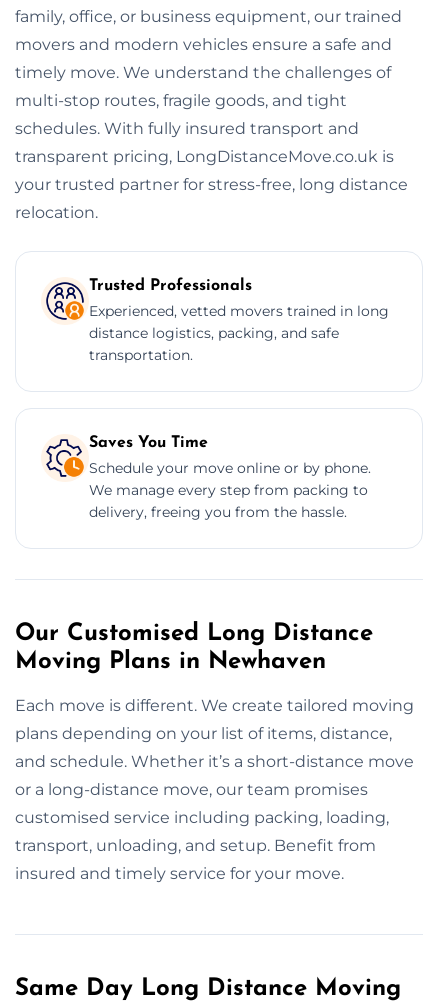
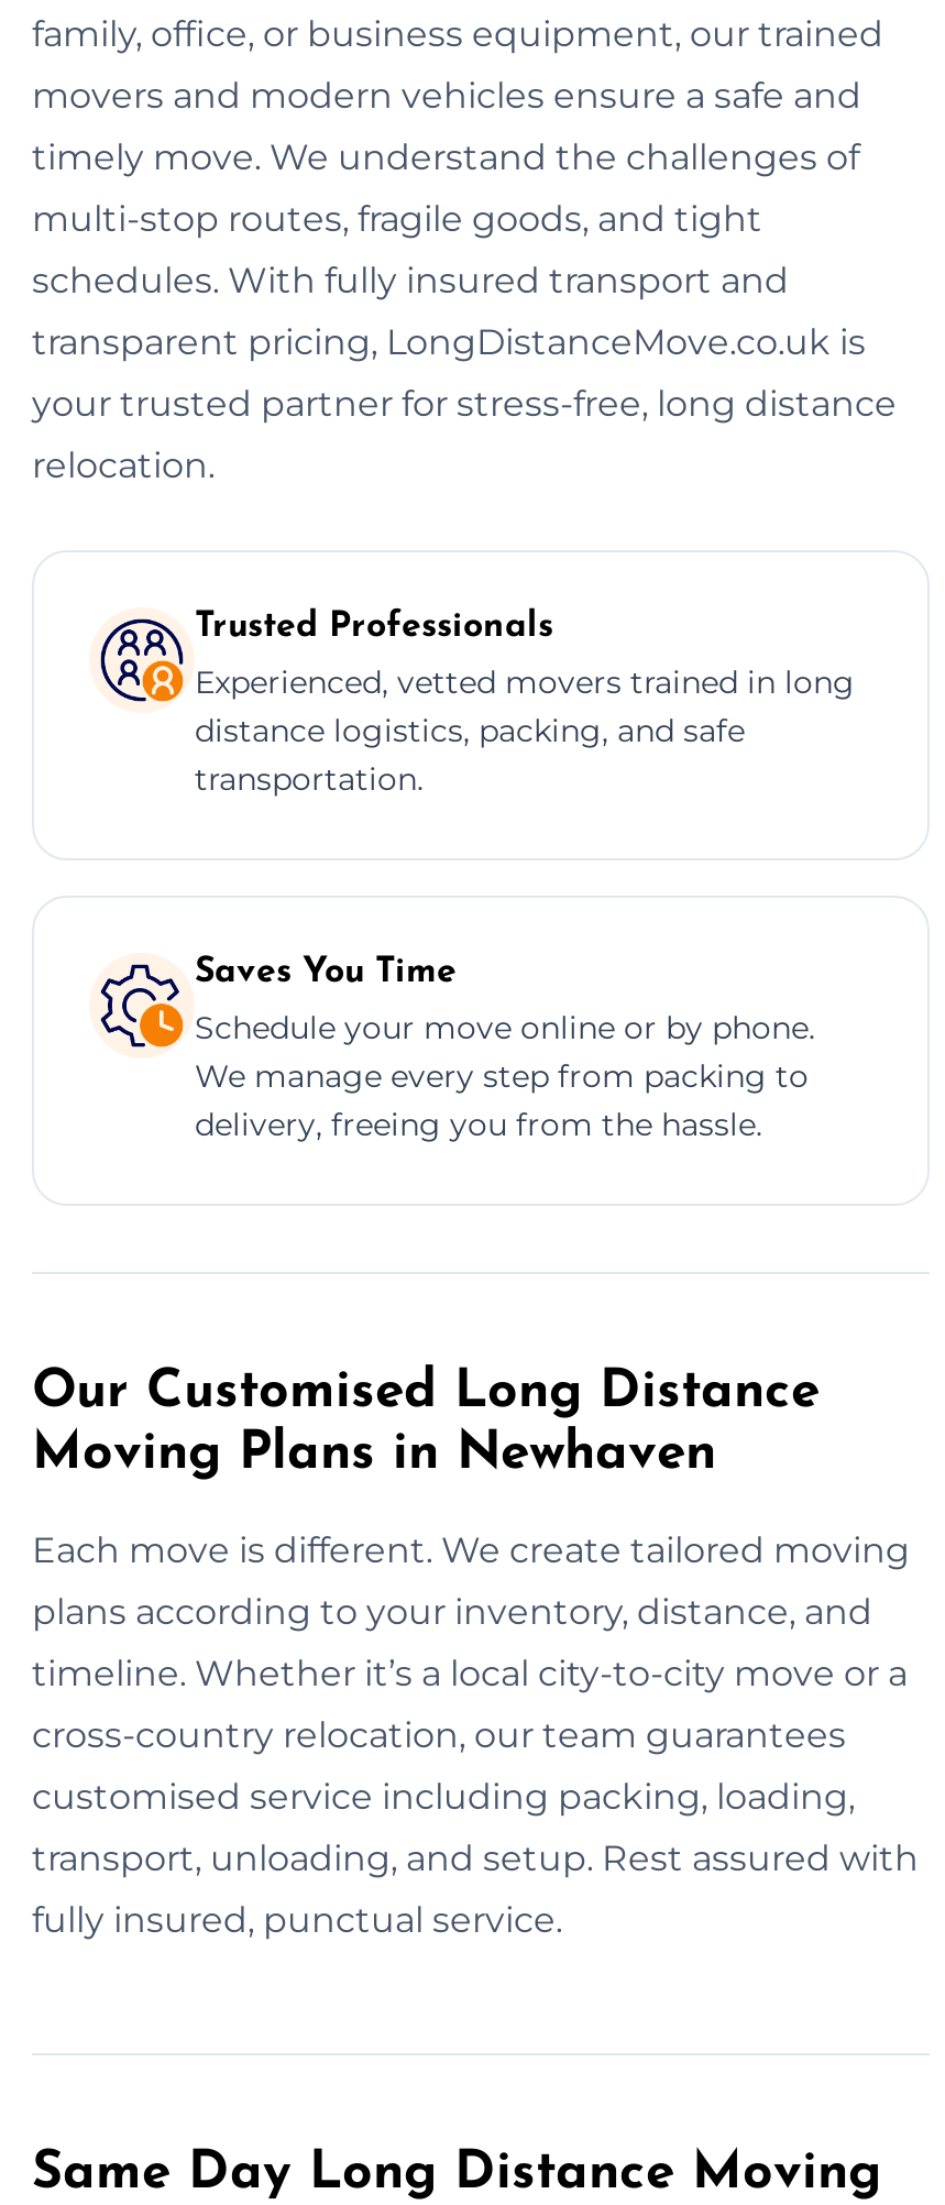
[15,724,392,743] plans depending on your list of items, distance, -> [32,1590,872,1632] plans according to your inventory, distance, and
[15,752,414,771] and schedule. Whether it’s a short-distance move -> [32,1652,908,1694] timeline. Whether it’s a local city-to-city move or a
[15,780,368,799] or a long-distance move, our team promises -> [32,1714,846,1755] cross-country relocation, our team guarantees
[15,836,376,855] transport, unloading, and setup. Benefit from -> [32,1837,919,1879] transport, unloading, and setup. Rest assured with
[15,864,344,883] insured and timely service for your move. -> [32,1898,562,1940] fully insured, punctual service.

